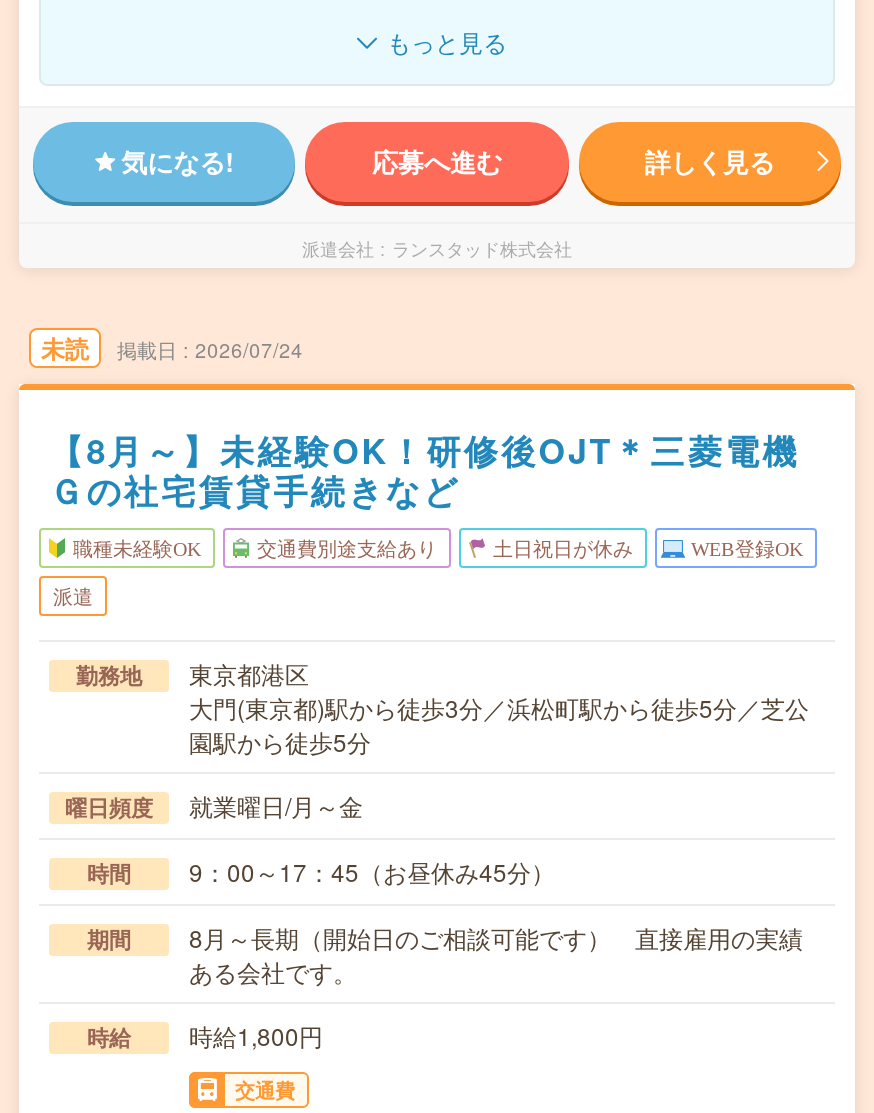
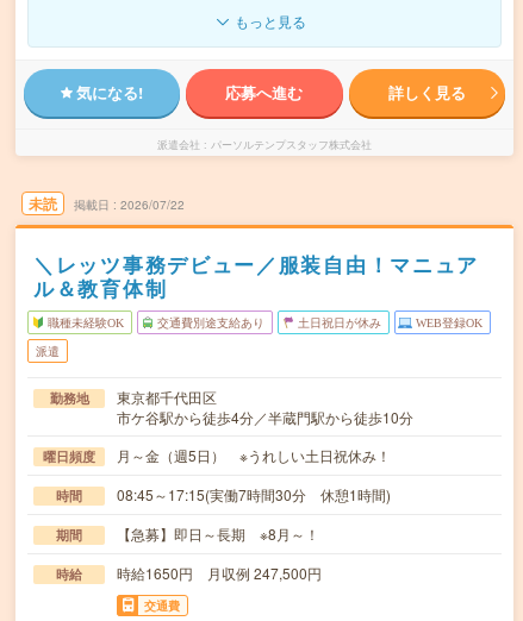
[392,236,572,262] ランスタッド株式会社 -> [211,137,372,152] パーソルテンプスタッフ株式会社
[195,336,303,364] 2026/07/24 -> [120,196,185,213] 2026/07/22
[49,426,800,514] 【8月～】未経験OK！研修後OJT＊三菱電機 | Ｇの社宅賃貸手続きなど -> [33,250,479,302] ＼レッツ事務デビュー／服装自由！マニュア | ル＆教育体制
[189,656,809,758] 東京都港区 | 大門(東京都)駅から徒歩3分／浜松町駅から徒歩5分／芝公 | 園駅から徒歩5分 -> [117,387,413,427] 東京都千代田区 | 市ケ谷駅から徒歩4分／半蔵門駅から徒歩10分
[189,788,363,822] 就業曜日/月～金 -> [117,445,391,465] 月～金（週5日） ※うれしい土日祝休み！
[189,854,555,888] 9：00～17：45（お昼休み45分） -> [117,484,391,504] 08:45～17:15(実働7時間30分 休憩1時間)
[189,920,803,988] 8月～長期（開始日のご相談可能です） 直接雇用の実績 | ある会社です。 -> [117,523,319,544] 【急募】即日～長期 ※8月～！
[189,1018,323,1052] 時給1,800円 -> [117,563,322,583] 時給1650円 月収例 247,500円

